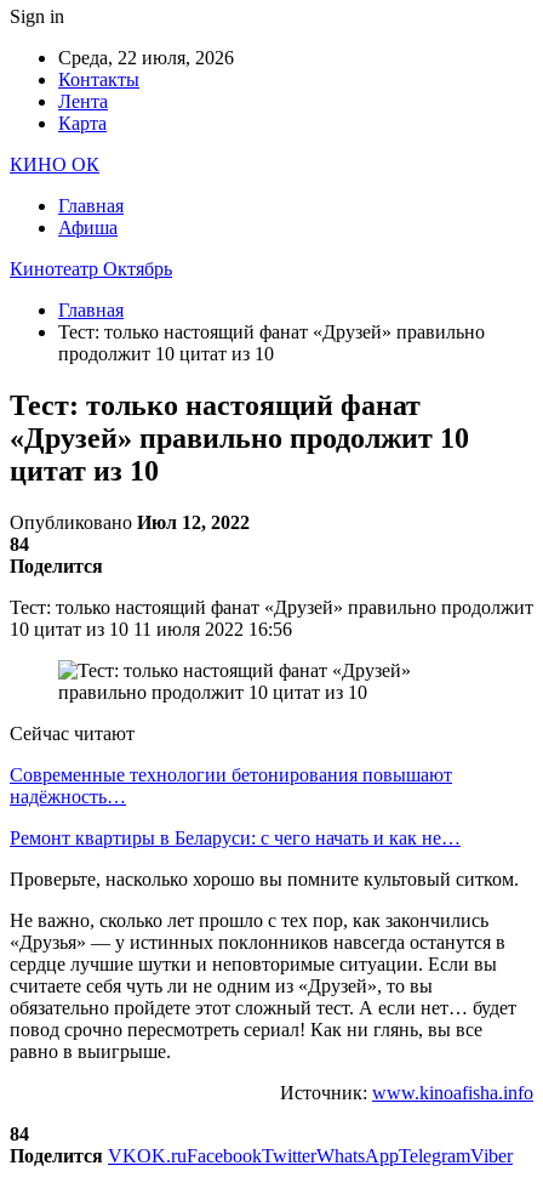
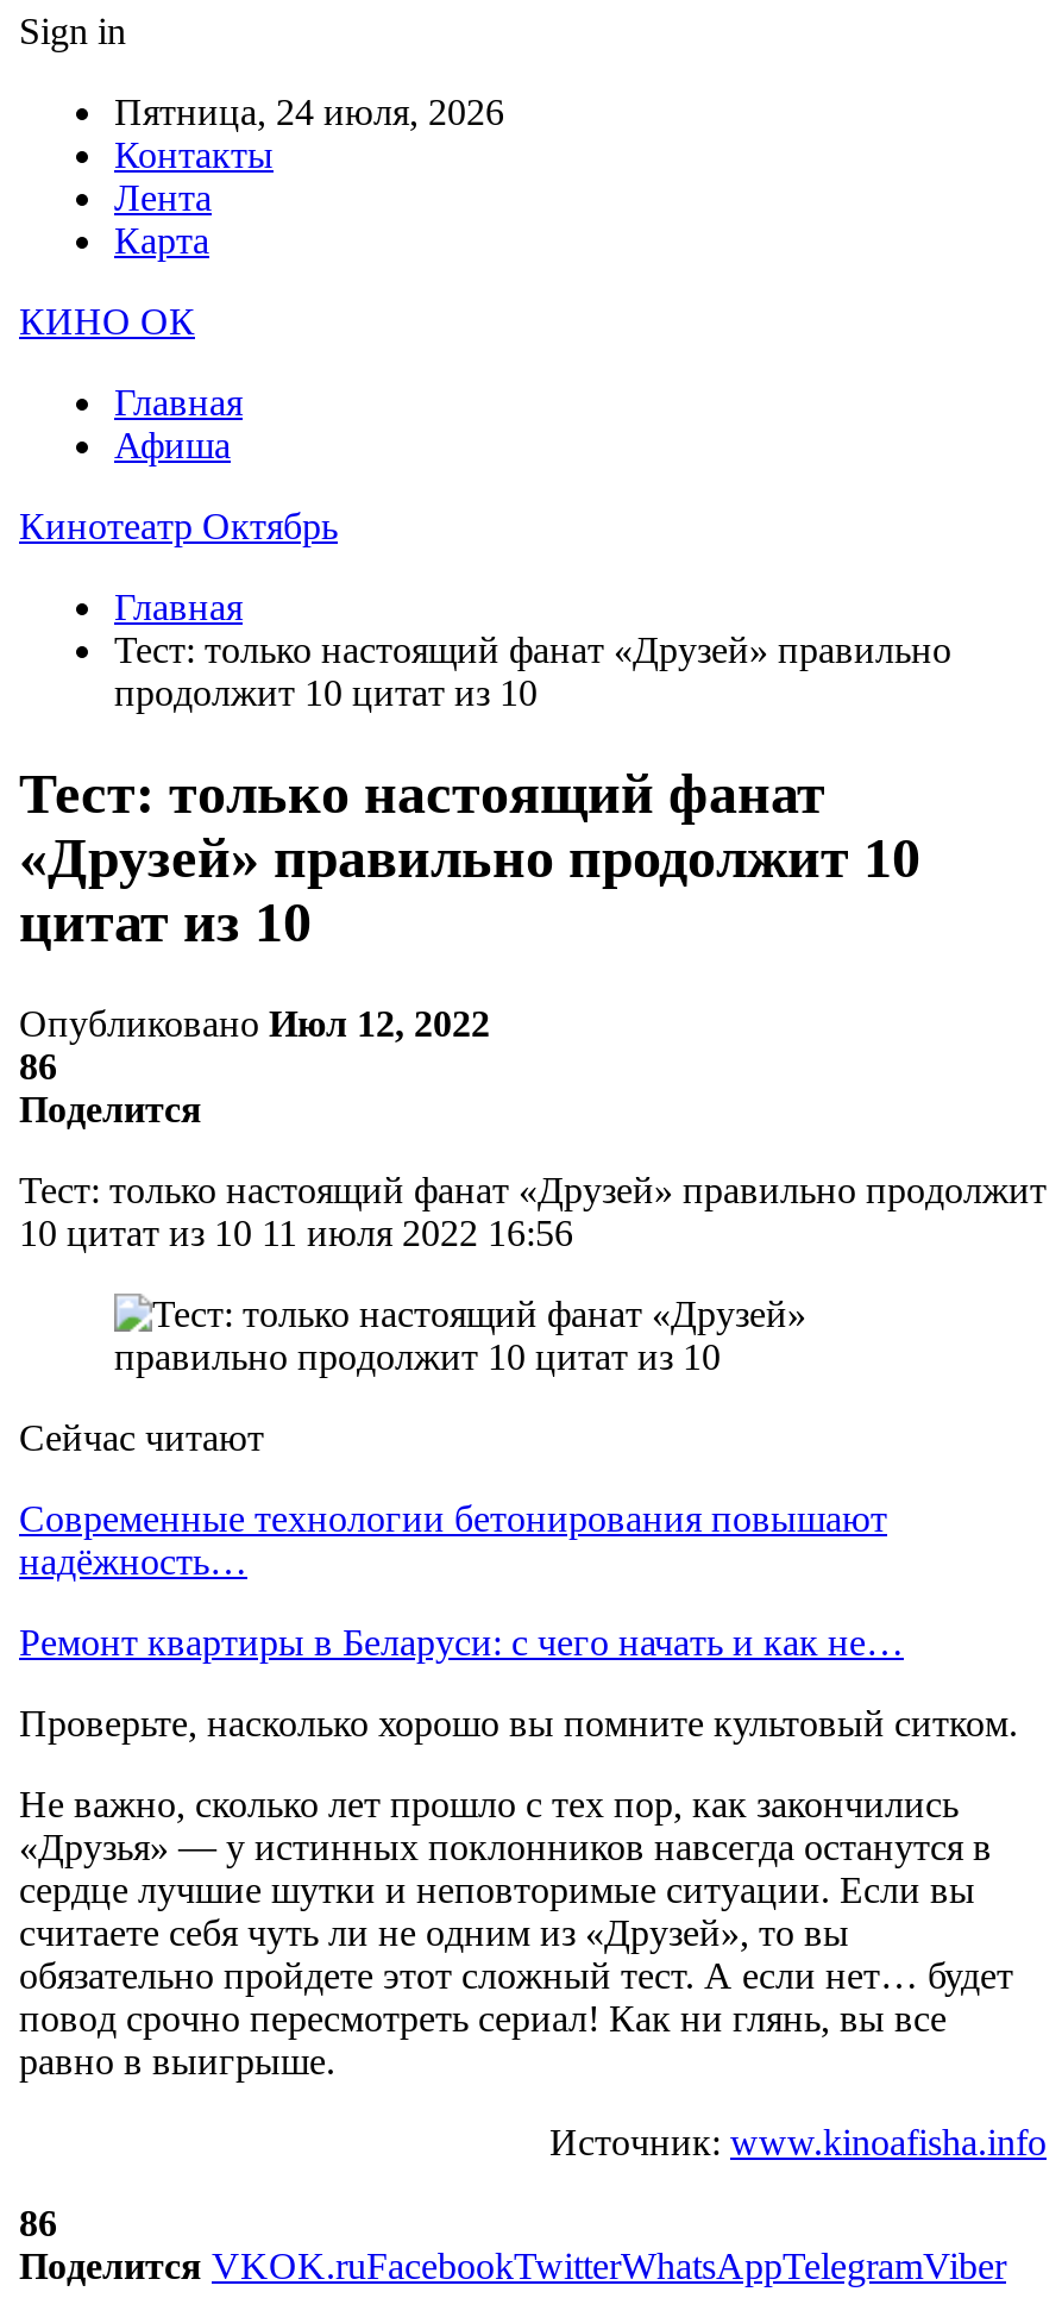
[58,47,234,68] Среда, 22 июля, 2026 -> [114,92,504,132] Пятница, 24 июля, 2026
[10,534,29,554] 84 -> [19,1046,57,1086] 86
[10,1123,29,1144] 84 -> [19,2202,57,2243] 86

